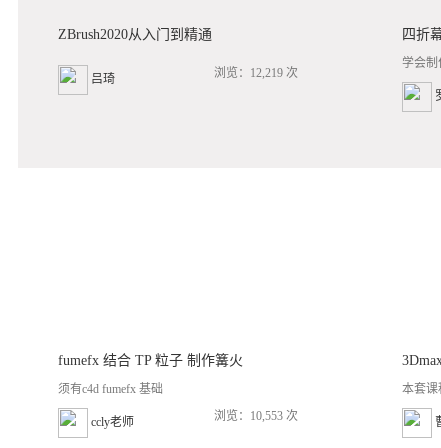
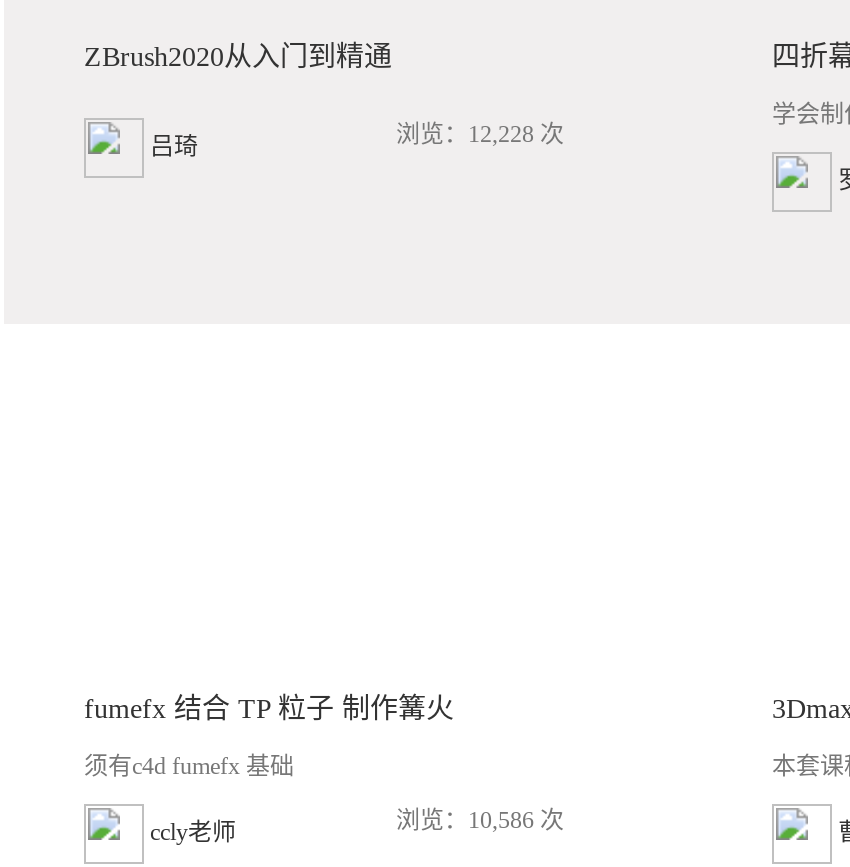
[214,66,298,80] 浏览：12,219 次 -> [396,120,564,148] 浏览：12,228 次
[214,409,298,423] 浏览：10,553 次 -> [396,806,564,834] 浏览：10,586 次

